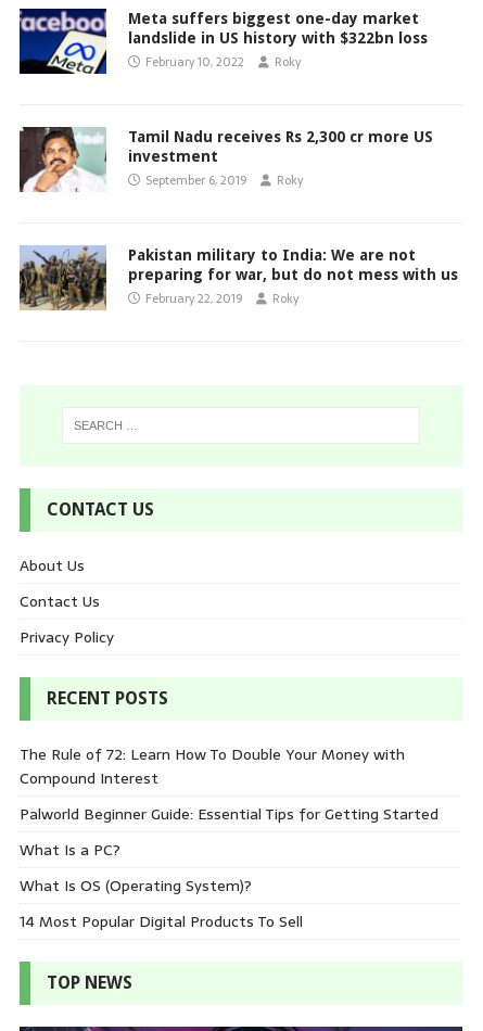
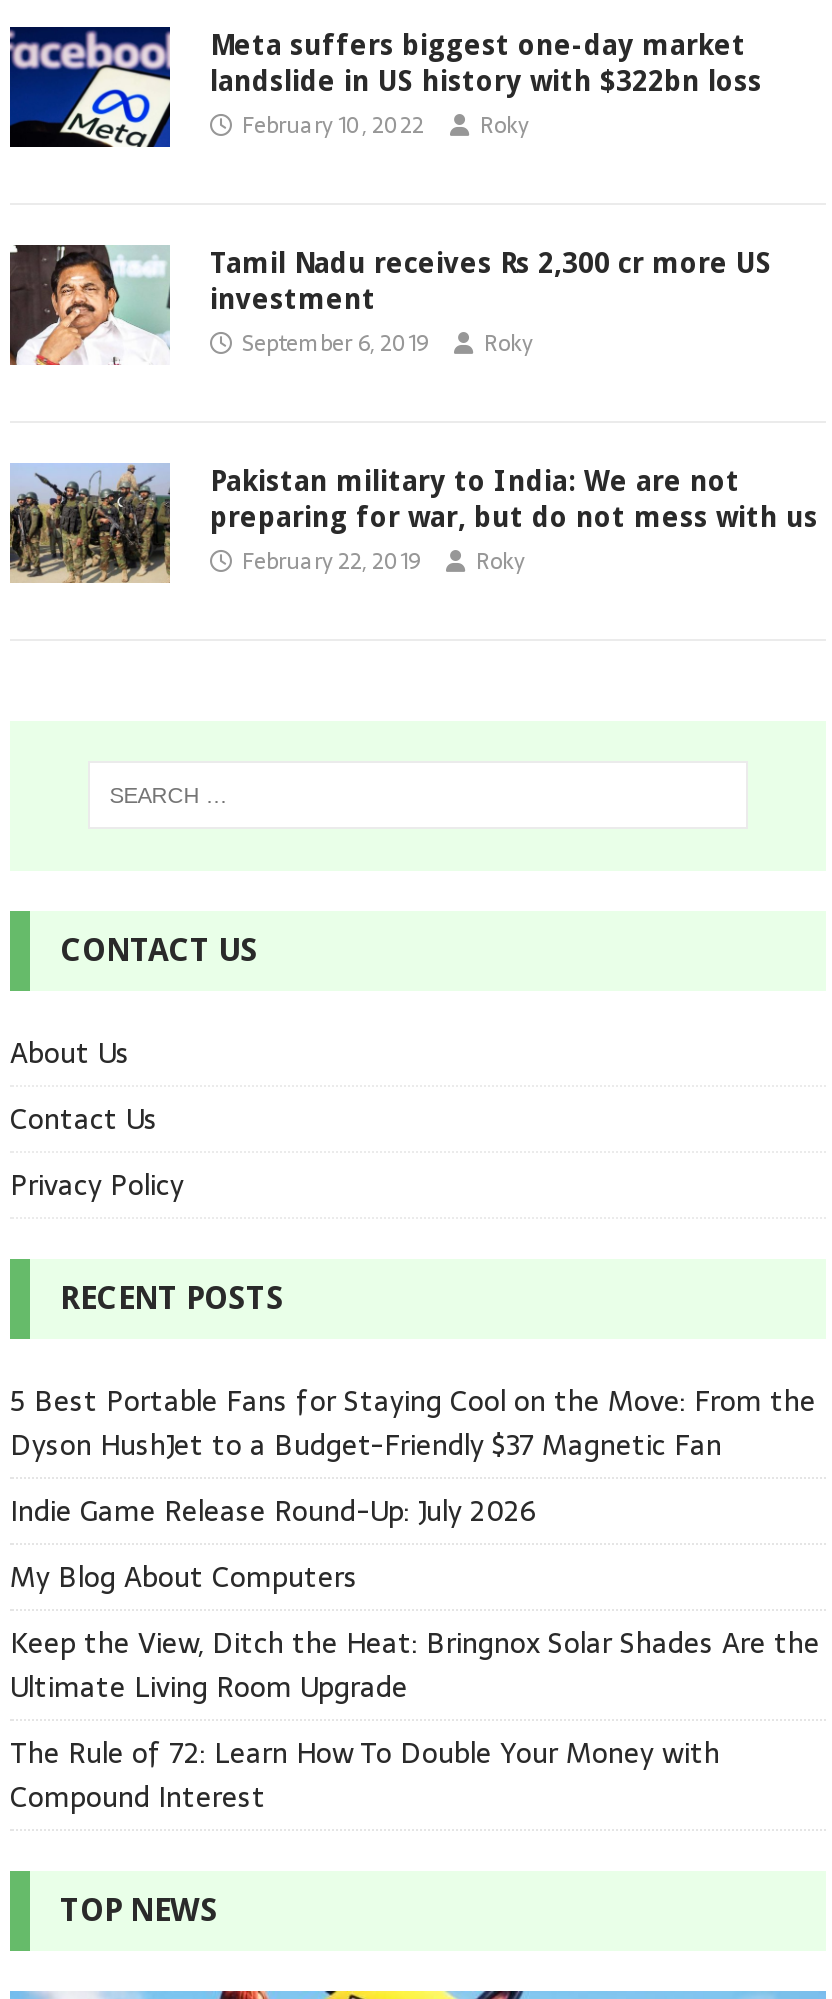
none -> [10,1379,820,1709] 5 Best Portable Fans for Staying Cool on the Move: From the | Dyson HushJet to a Budget-Friendly $37 Magnetic Fan | Indie Game Release Round-Up: July 2026 | My Blog About Computers | Keep the View, Ditch the Heat: Bringnox Solar Shades Are the | Ultimate Living Room Upgrade
moved [20,742,405,790] -> [10,1731,720,1819]: The Rule of 72: Learn How To Double Your Money with | Compound Interest
[20,802,438,933] Palworld Beginner Guide: Essential Tips for Getting Started | What Is a PC? | What Is OS (Operating System)? | 14 Most Popular Digital Products To Sell -> none

